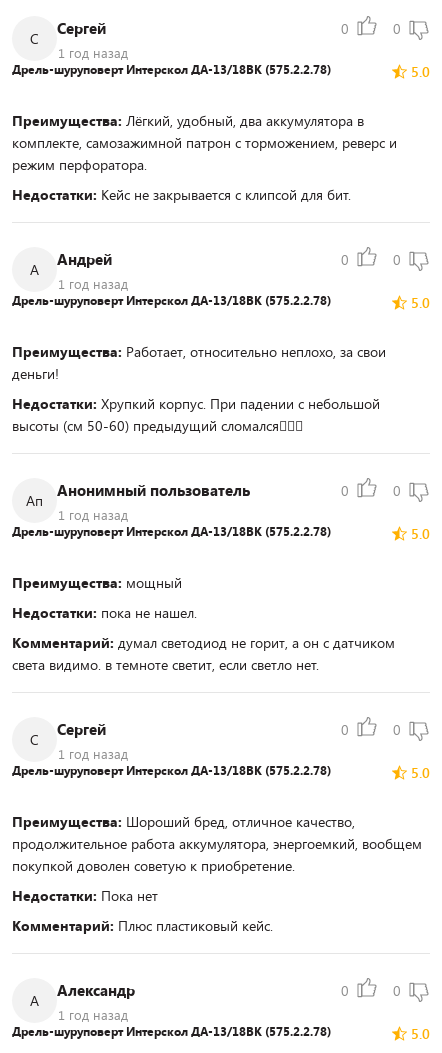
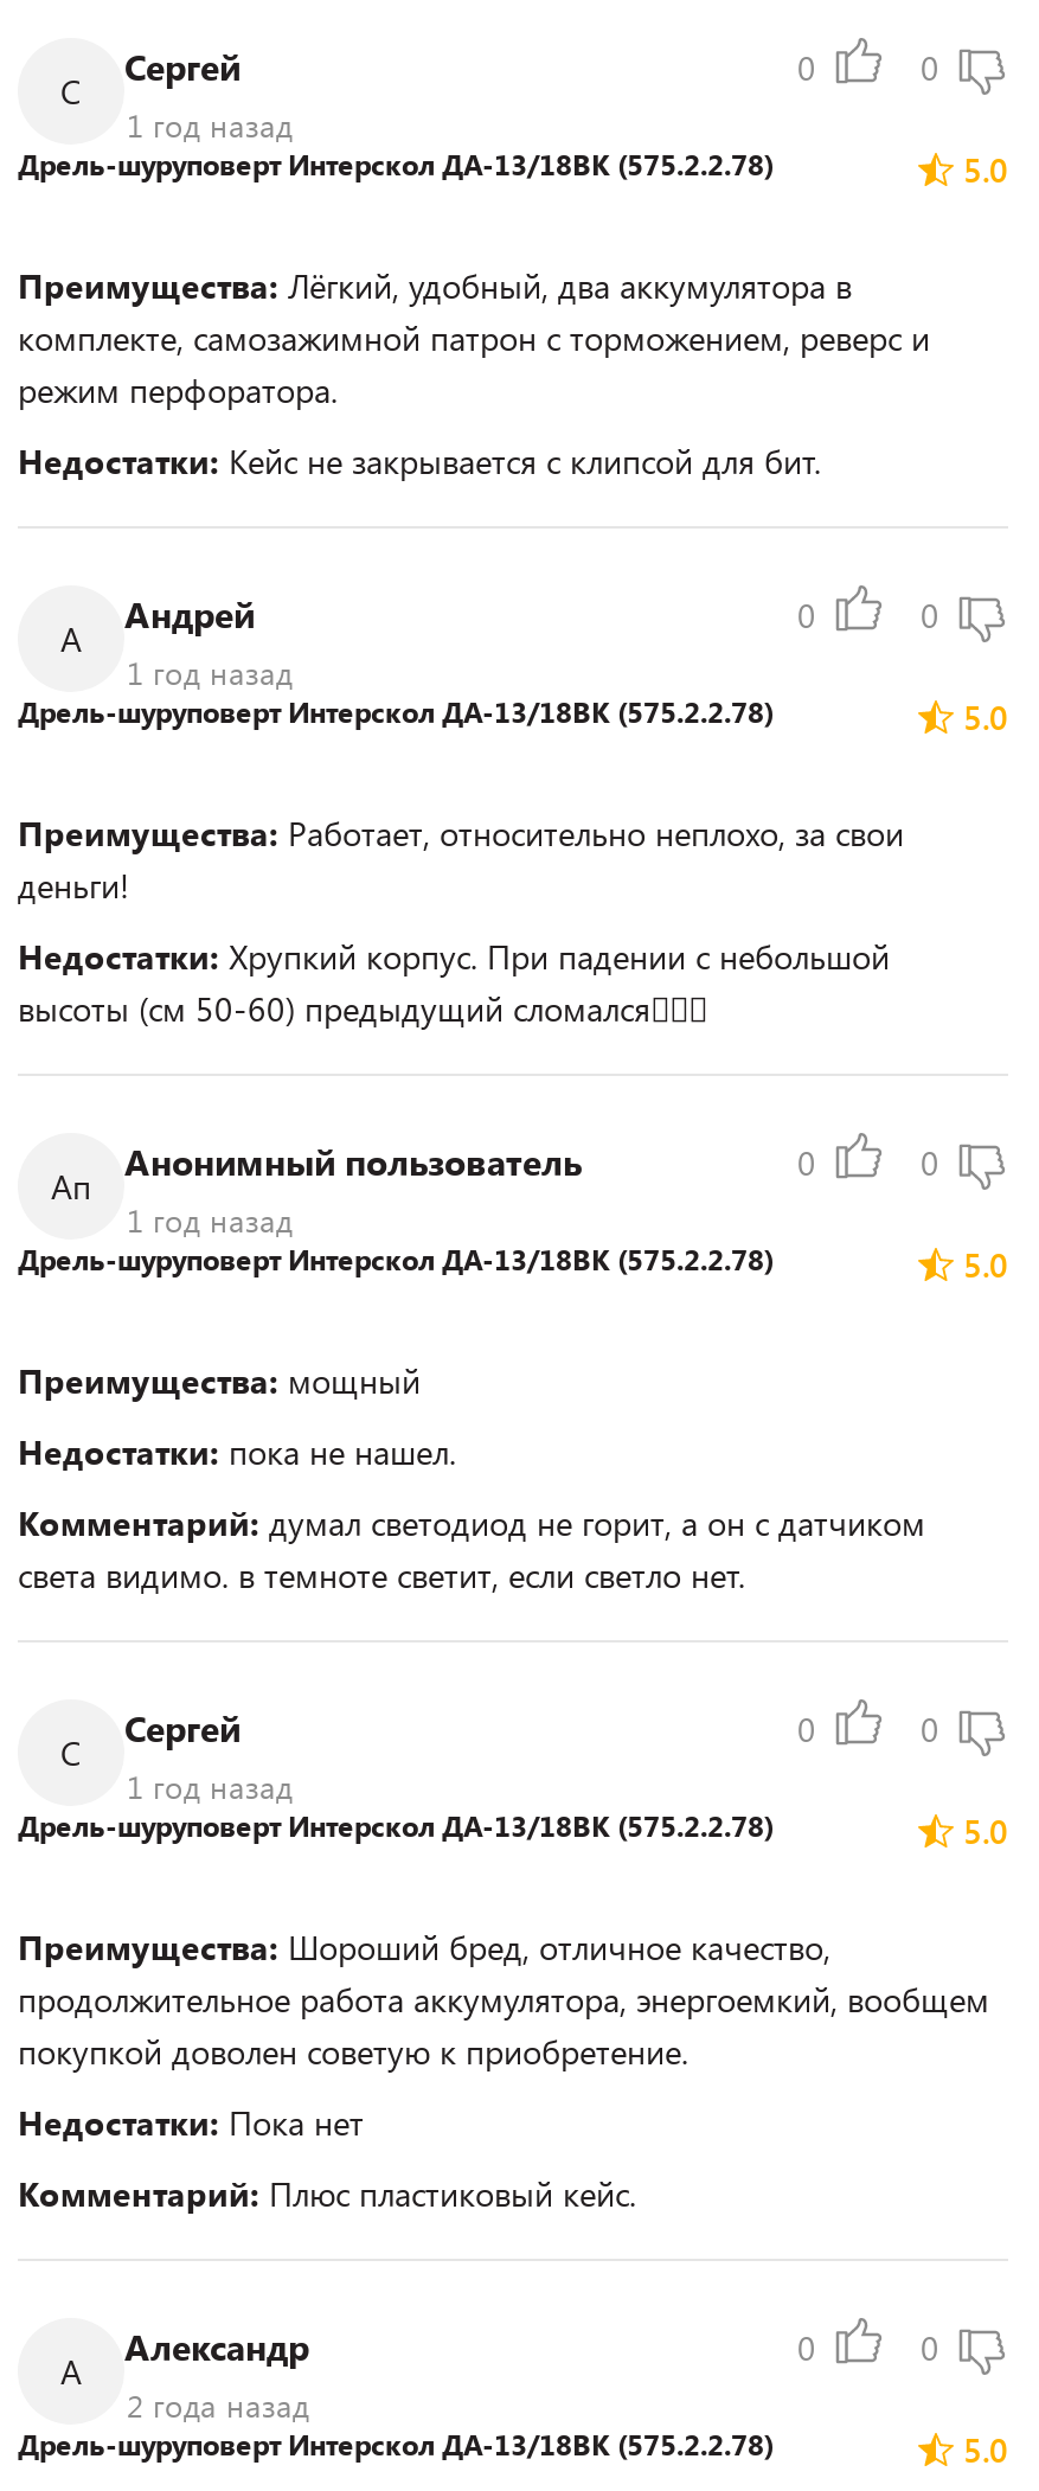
[58,1006,128,1024] 1 год назад -> [127,2384,309,2427] 2 года назад

